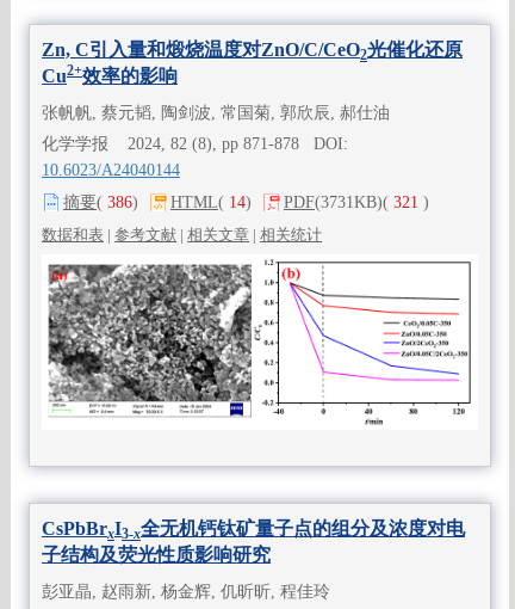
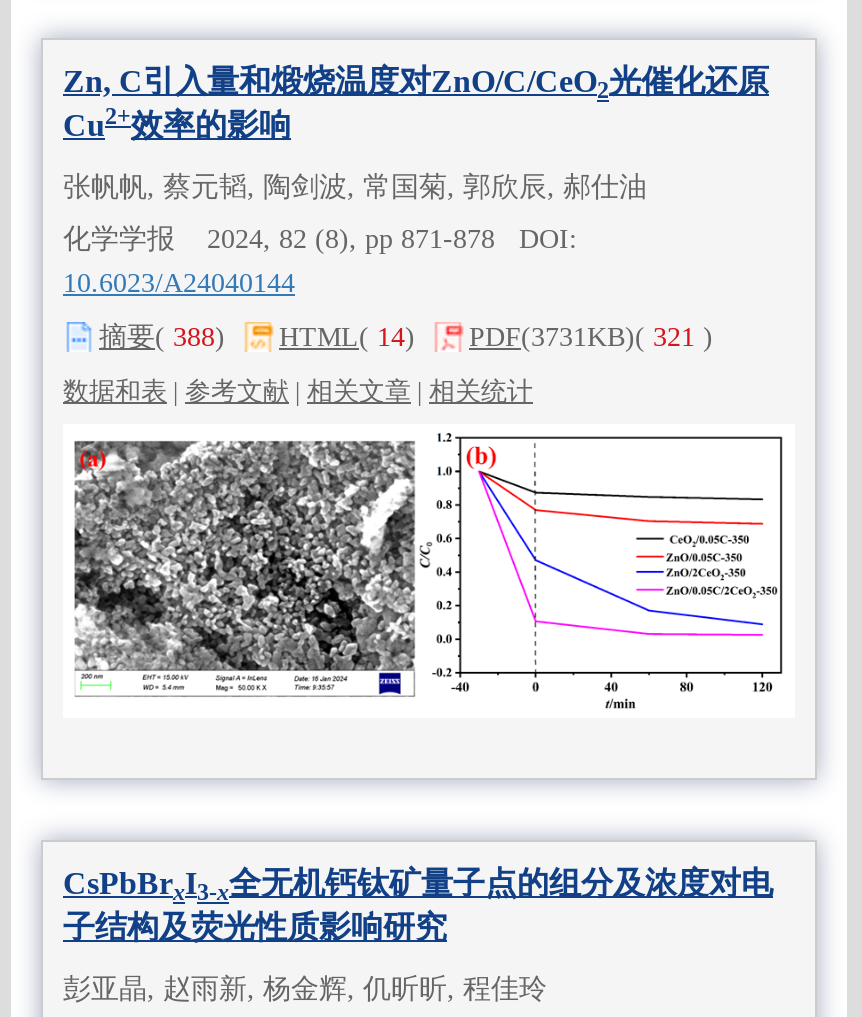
[63,193,429,211] 摘要(386) HTML(14) PDF(3731KB)(321) -> [99,321,713,351] 摘要(388) HTML(14) PDF(3731KB)(321)

